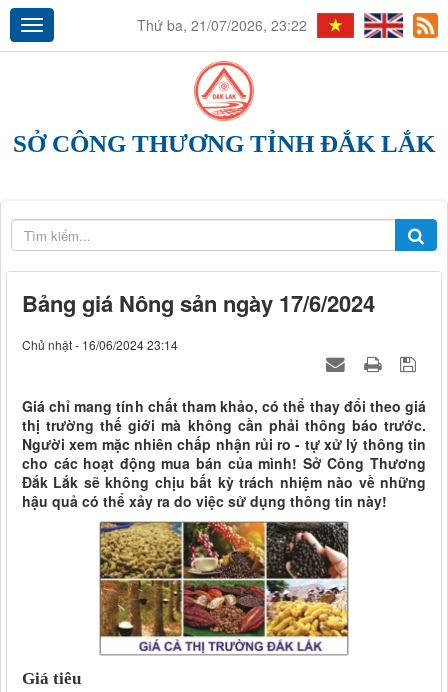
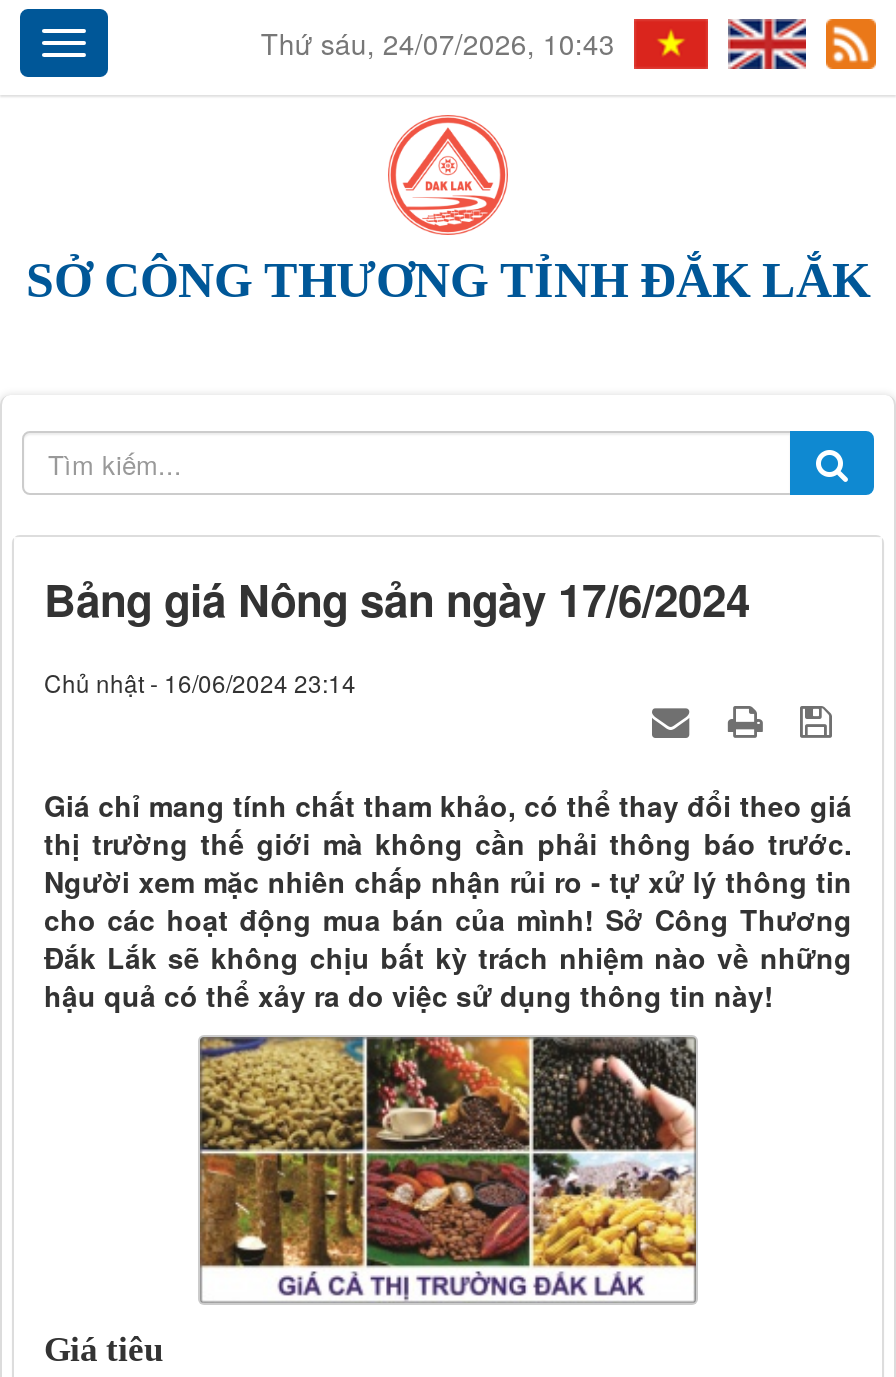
[137,15,307,35] Thứ ba, 21/07/2026, 23:22 -> [261,23,615,63] Thứ sáu, 24/07/2026, 10:43

